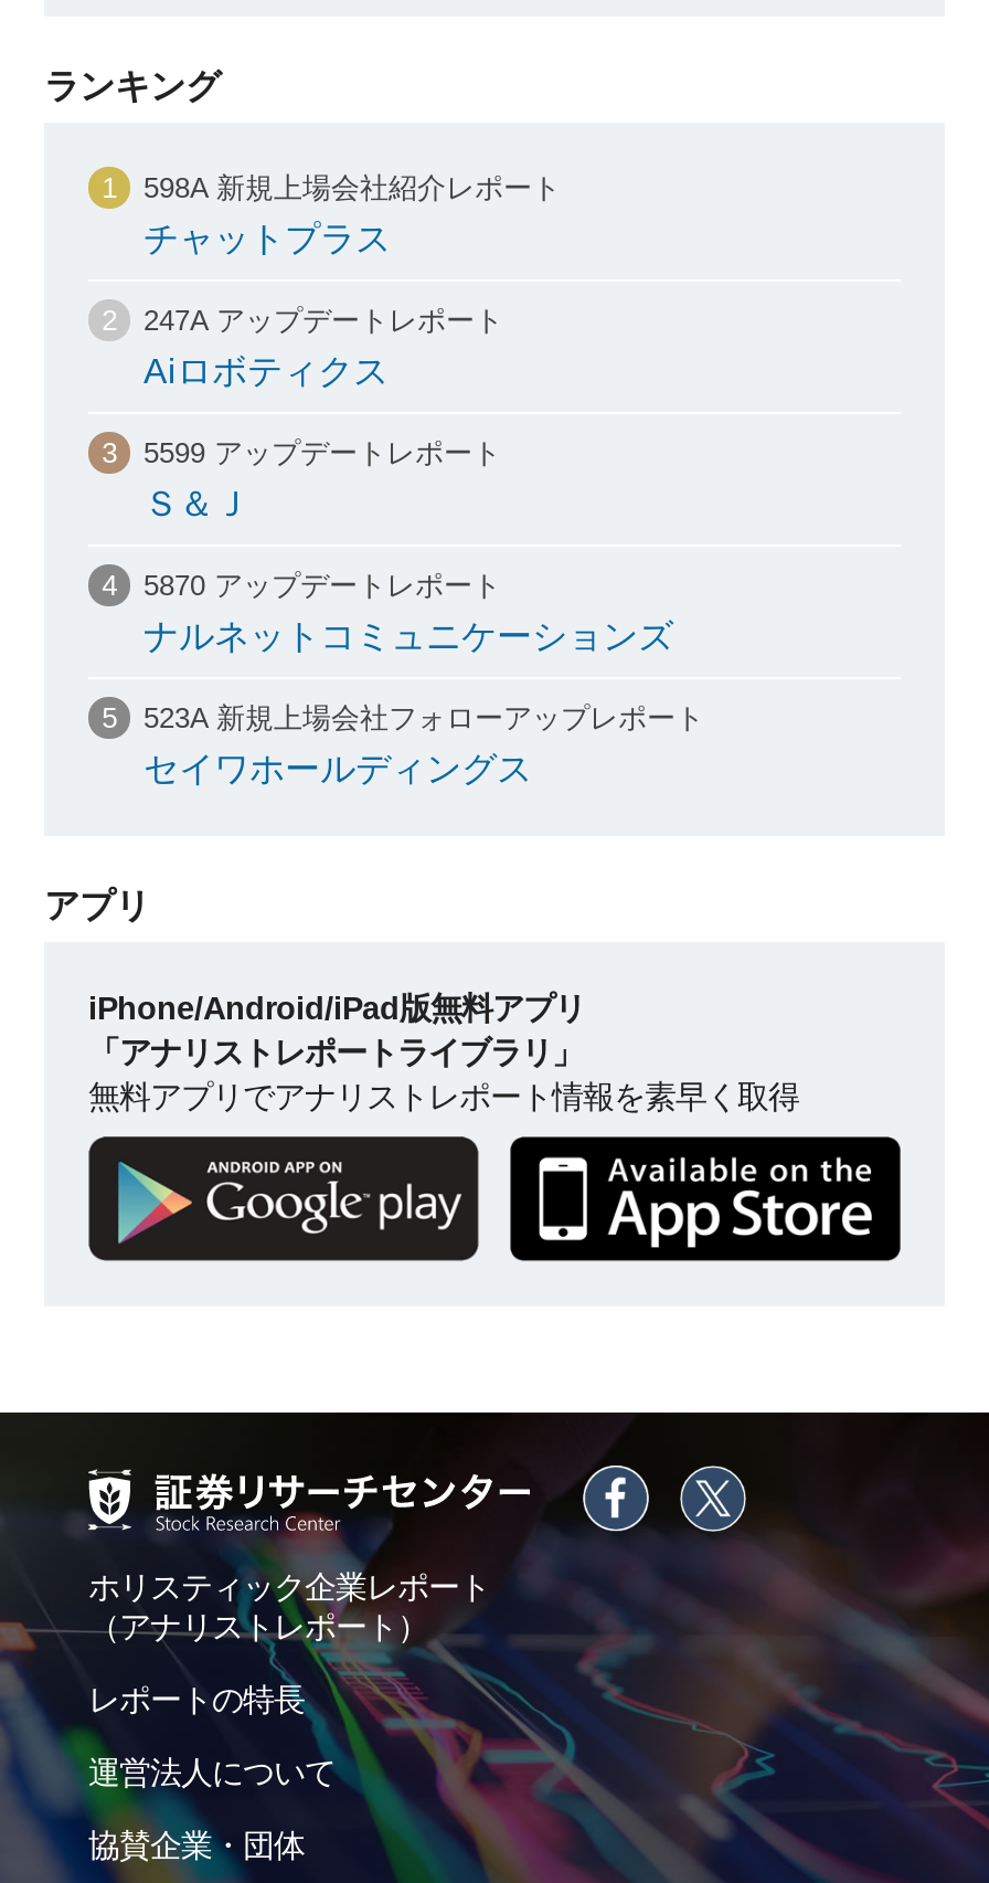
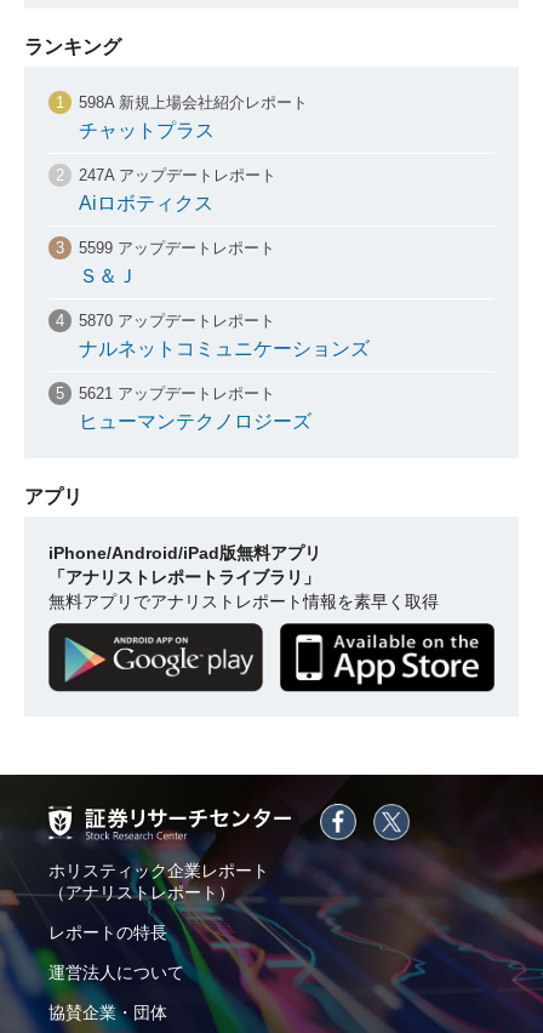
[143,701,704,787] 523A 新規上場会社フォローアップレポート | セイワホールディングス -> [79,384,311,432] 5621 アップデートレポート | ヒューマンテクノロジーズ

